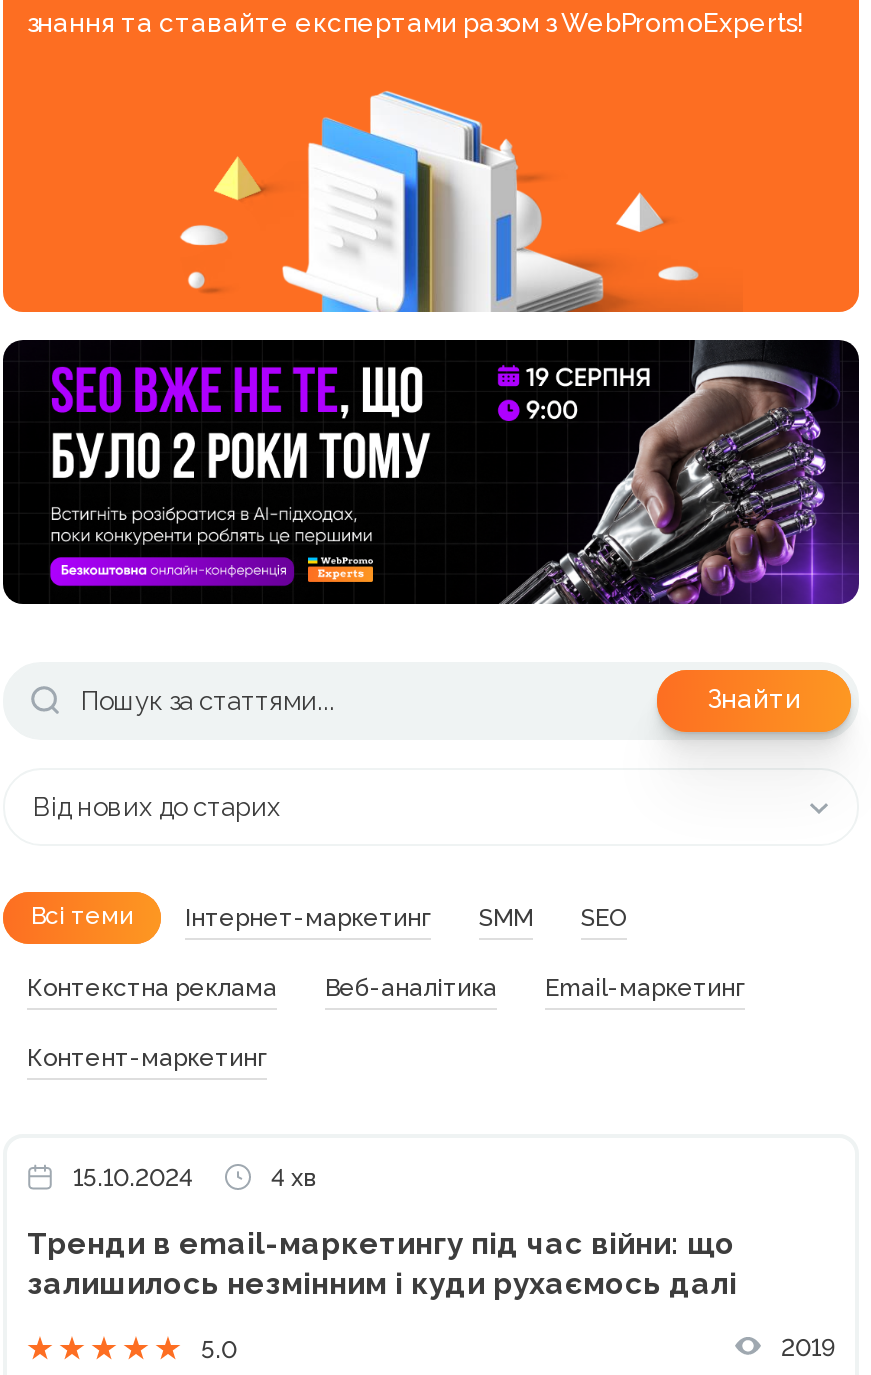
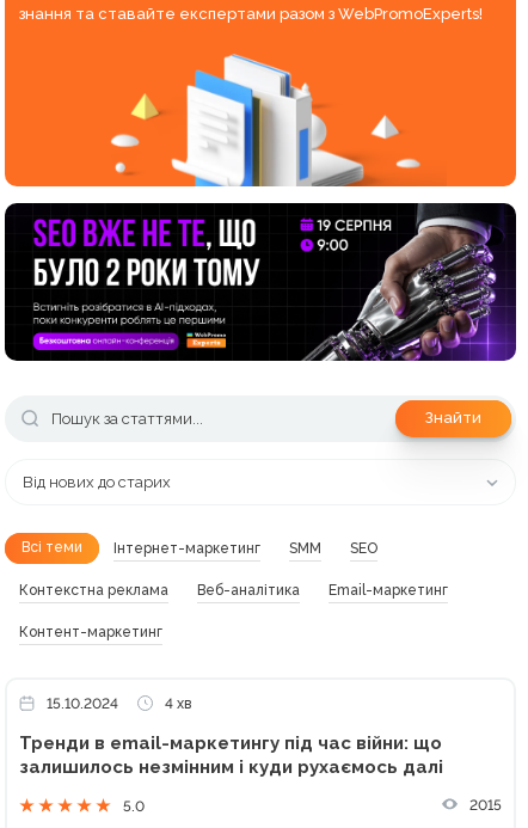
[781,1335,835,1363] 2019 -> [469,797,502,814] 2015

